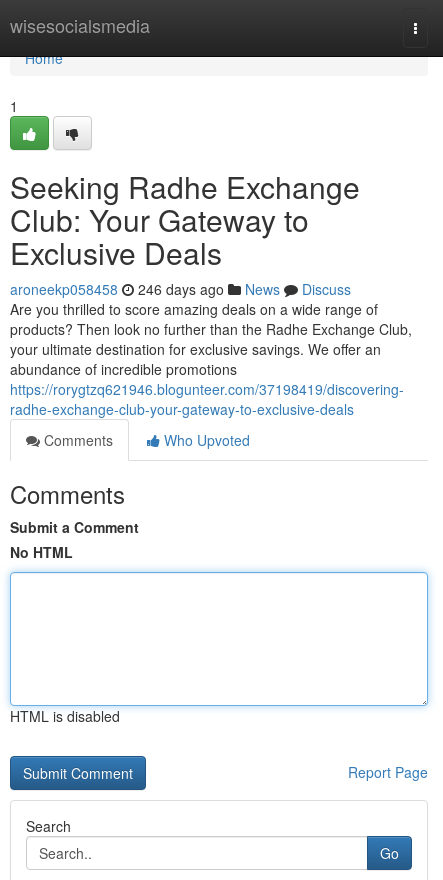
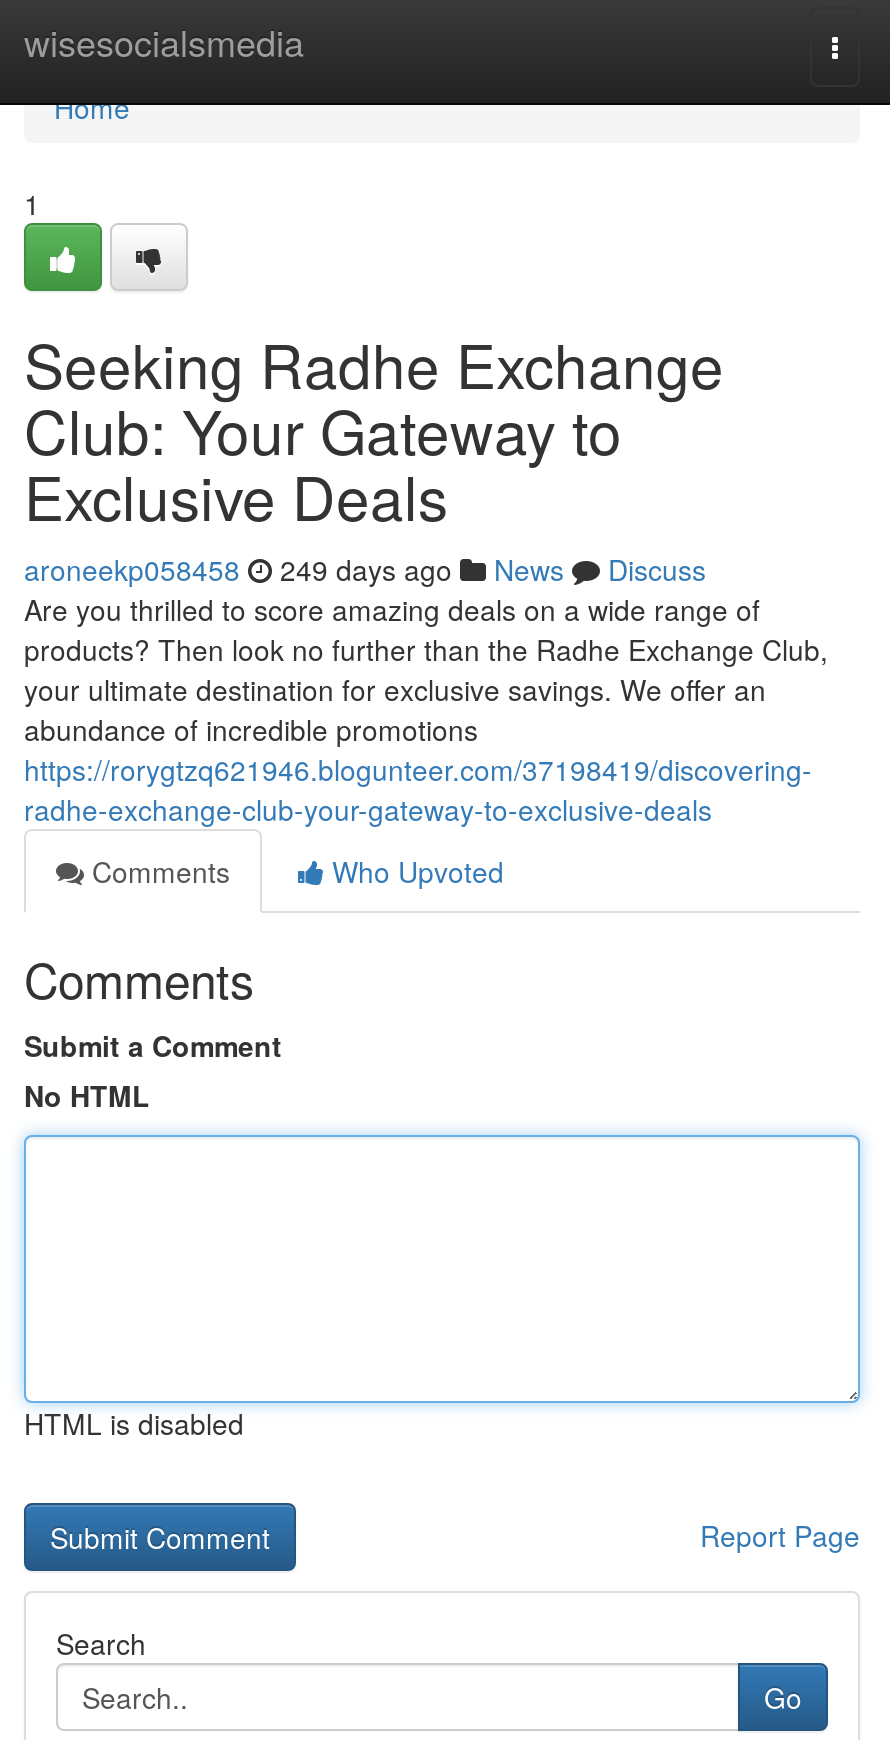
[10,279,351,299] aroneekp058458 246 days ago News Discuss -> [24,549,706,589] aroneekp058458 249 days ago News Discuss

